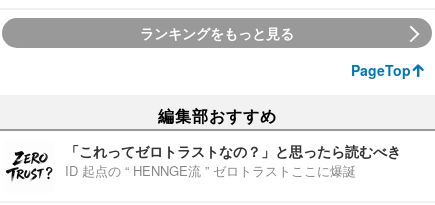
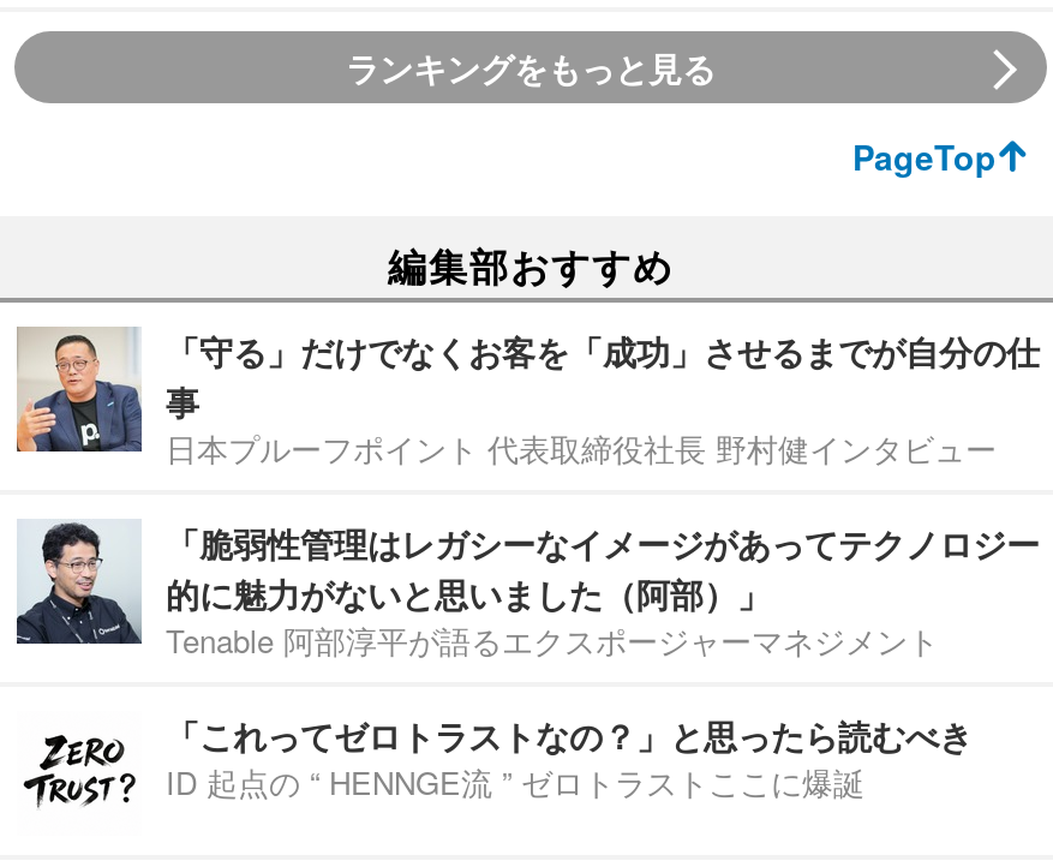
none -> [14,327,1040,663] [image] | 「守る」だけでなくお客を「成功」させるまでが自分の仕 | 事 | 日本プルーフポイント 代表取締役社長 野村健インタビュー | 「脆弱性管理はレガシーなイメージがあってテクノロジー | 的に魅力がないと思いました（阿部）」 | Tenable 阿部淳平が語るエクスポージャーマネジメント
none -> [14,519,132,646] [image]

